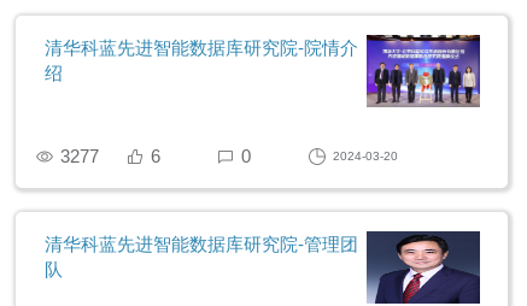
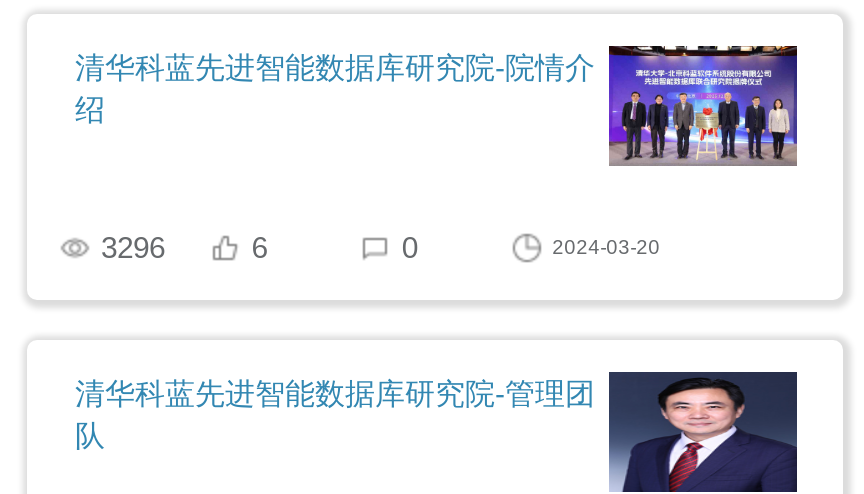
[60,146,99,167] 3277 -> [101,231,165,265] 3296

